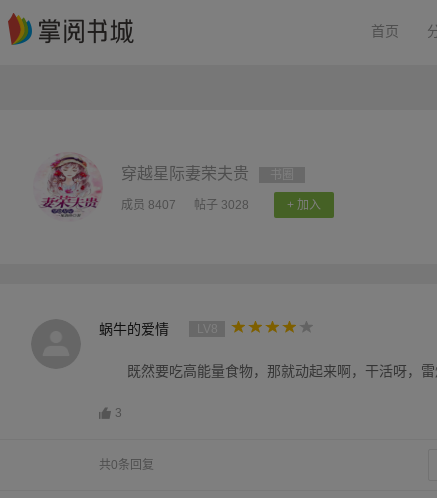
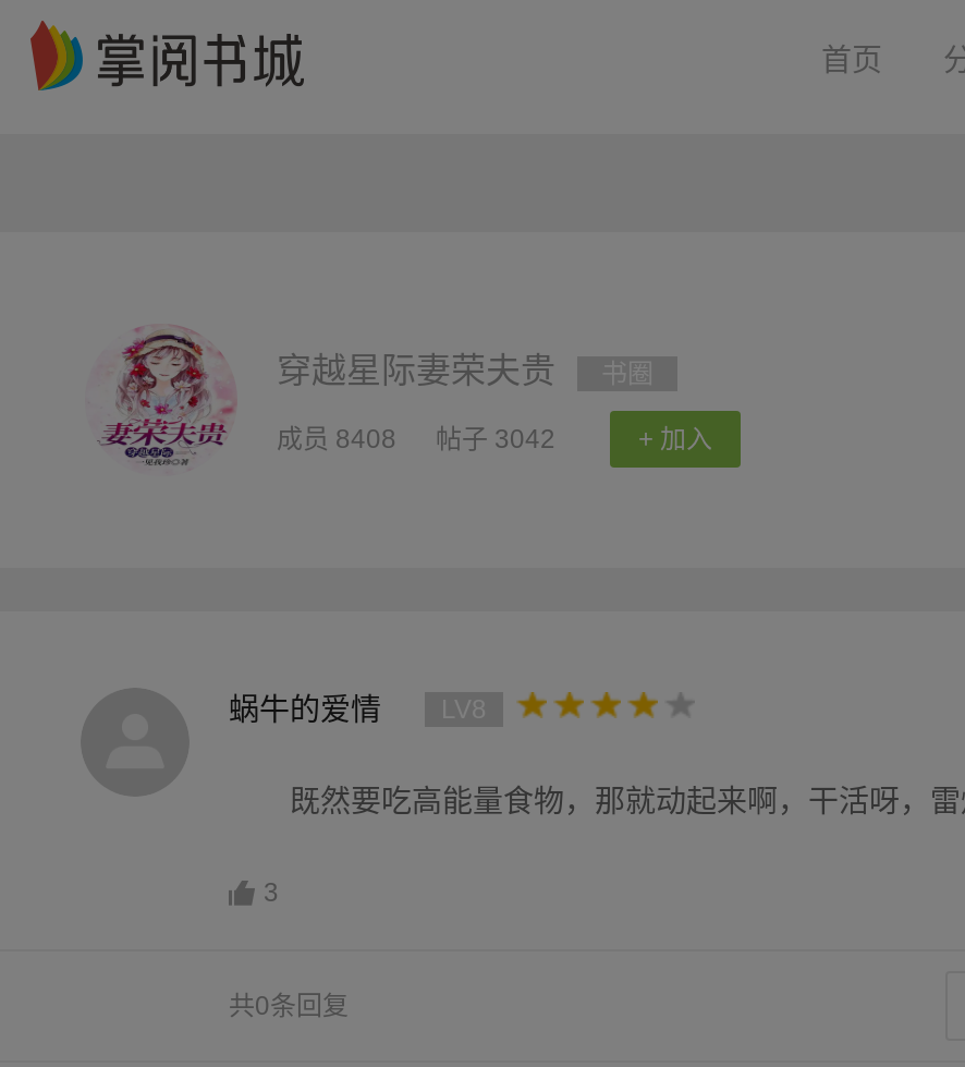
[121,198,176,212] 成员 8407 -> [277,424,396,454] 成员 8408
[194,198,249,212] 帖子 3028 -> [436,424,555,454] 帖子 3042

